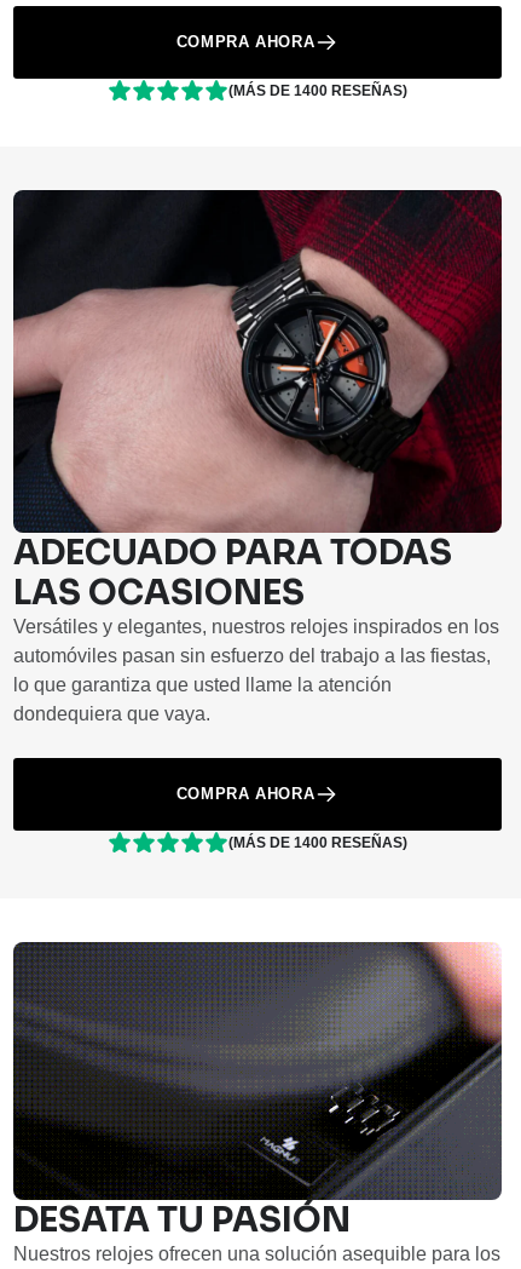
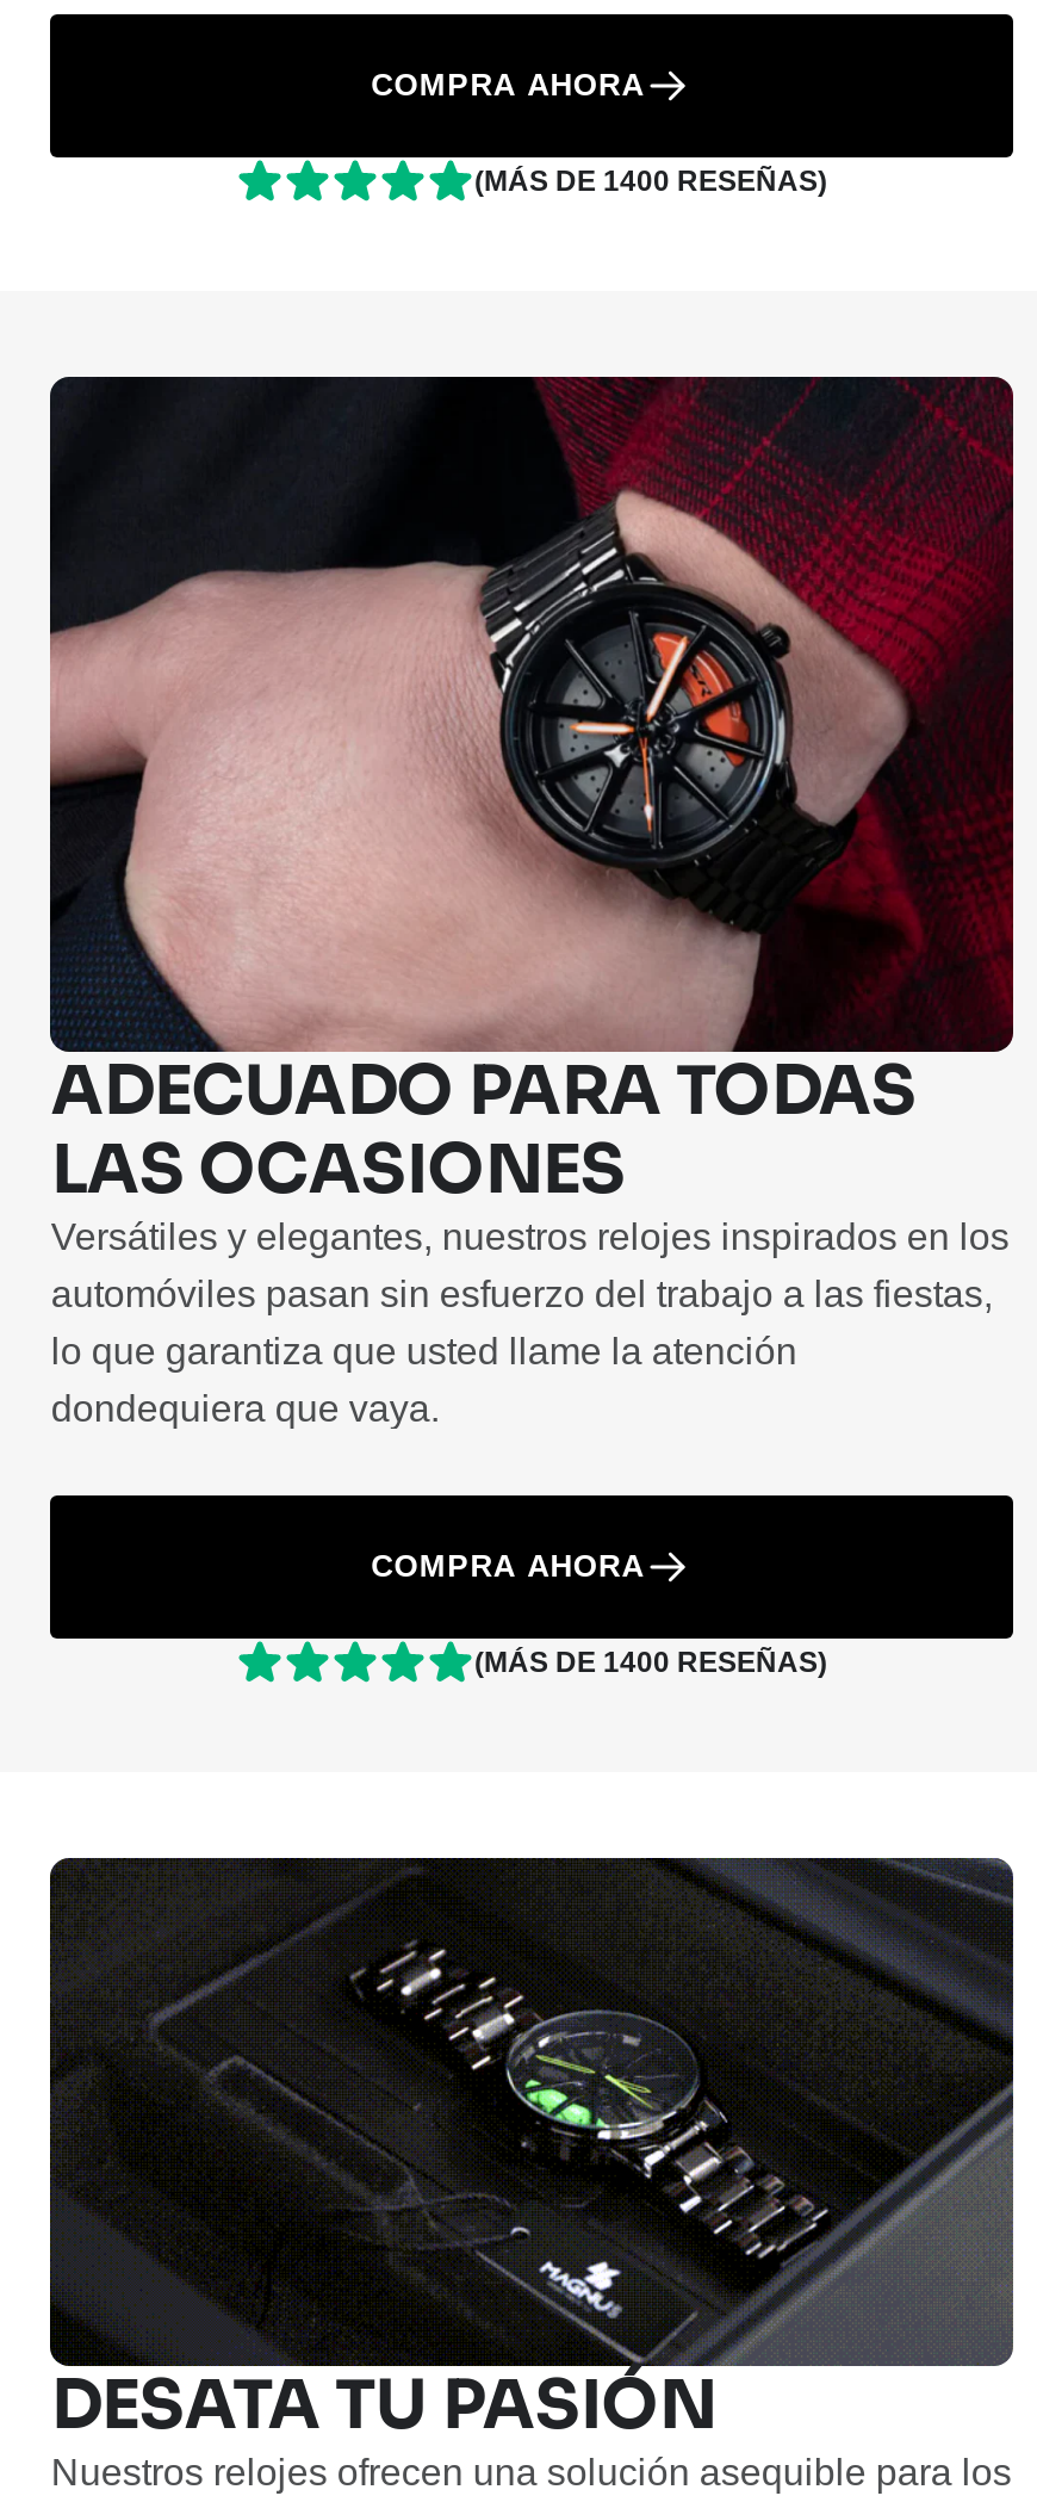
[15,941,503,1198] [image] -> [52,1856,1016,2359] [image]

